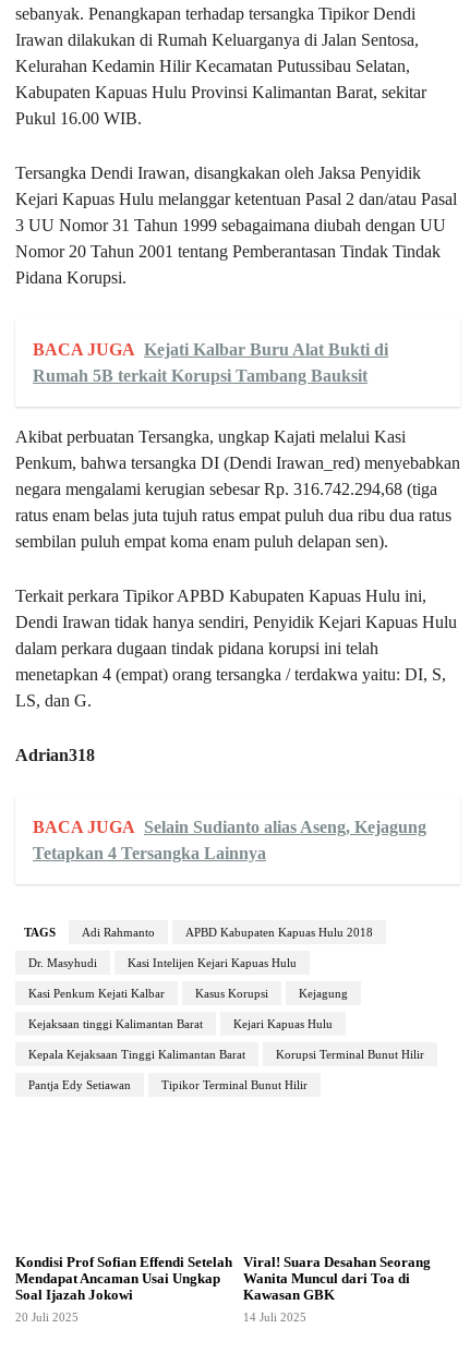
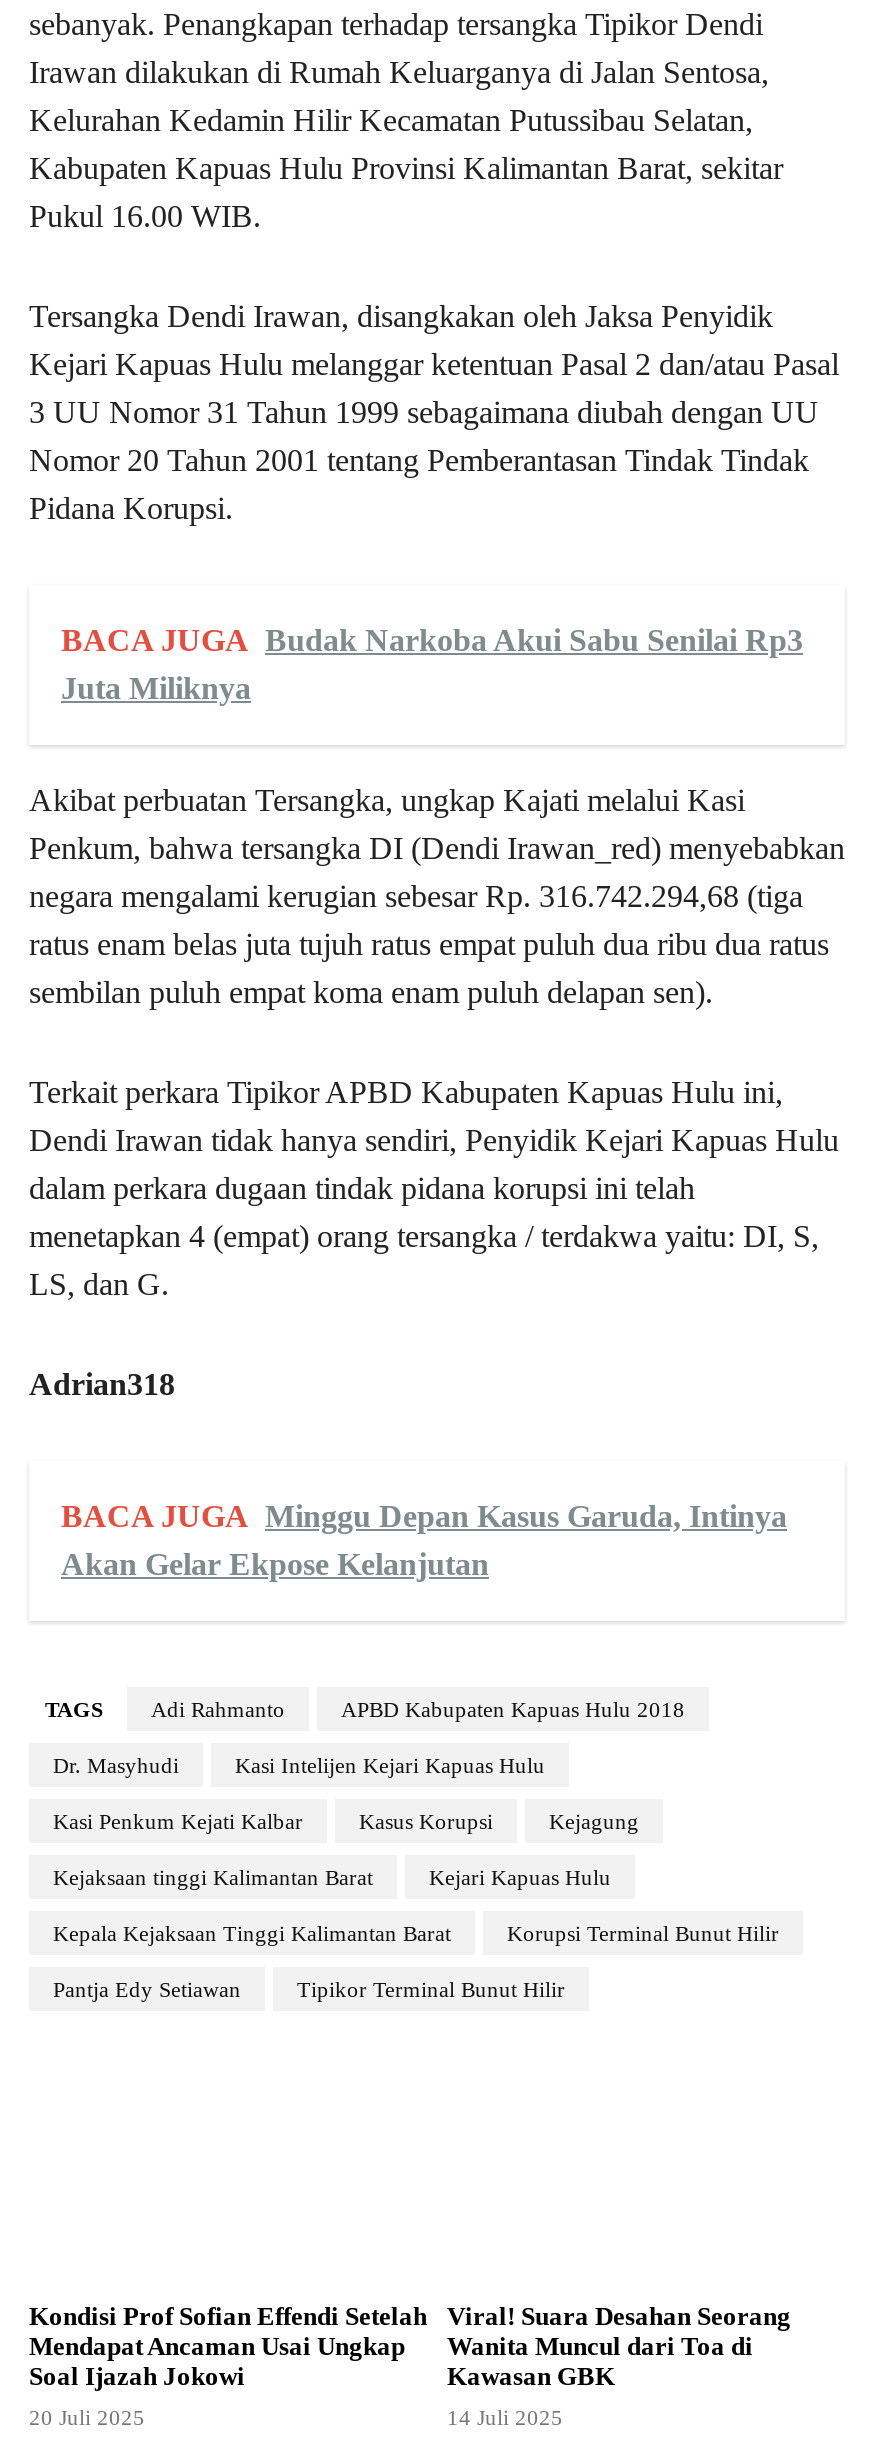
[33,340,388,385] BACA JUGA Kejati Kalbar Buru Alat Bukti di | Rumah 5B terkait Korupsi Tambang Bauksit -> [61,624,803,706] BACA JUGA Budak Narkoba Akui Sabu Senilai Rp3 | Juta Miliknya
[33,818,426,862] BACA JUGA Selain Sudianto alias Aseng, Kejagung | Tetapkan 4 Tersangka Lainnya -> [61,1500,787,1582] BACA JUGA Minggu Depan Kasus Garuda, Intinya | Akan Gelar Ekpose Kelanjutan

